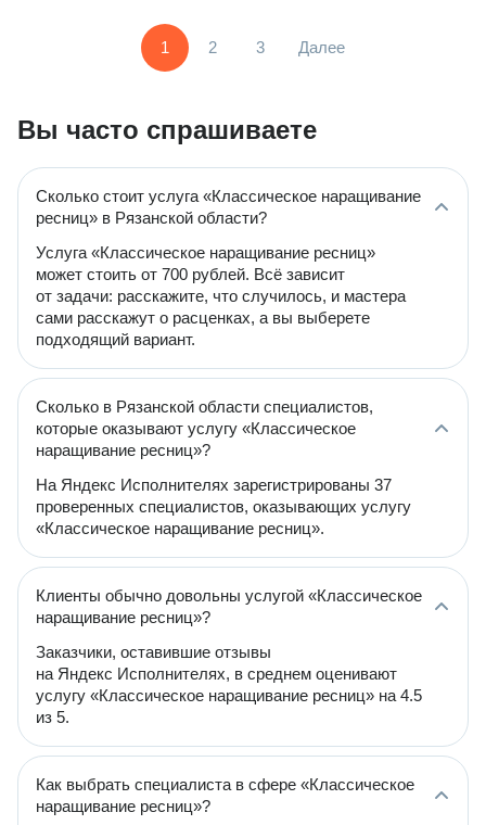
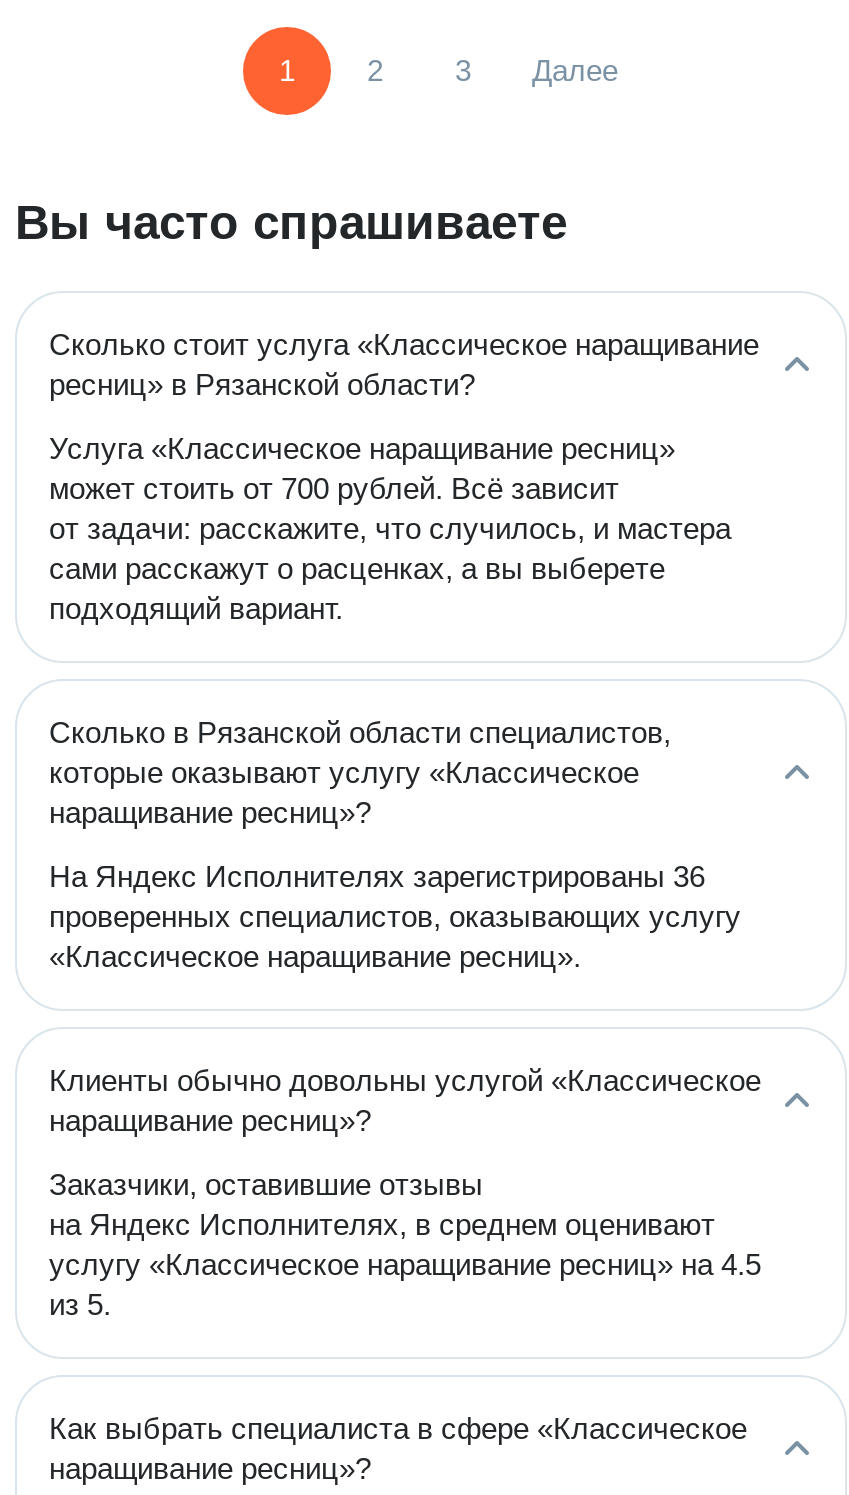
[36,475,392,494] На Яндекс Исполнителях зарегистрированы 37 -> [49,859,705,893] На Яндекс Исполнителях зарегистрированы 36

